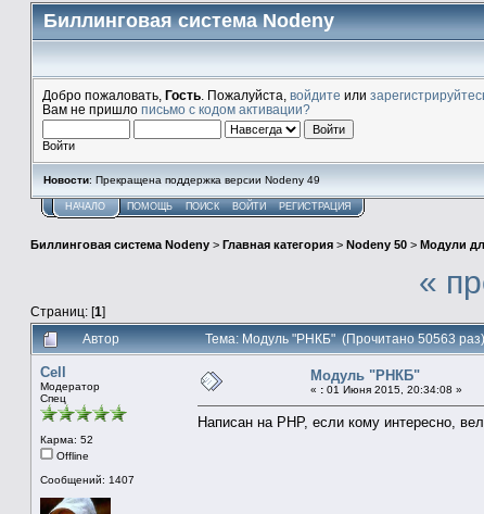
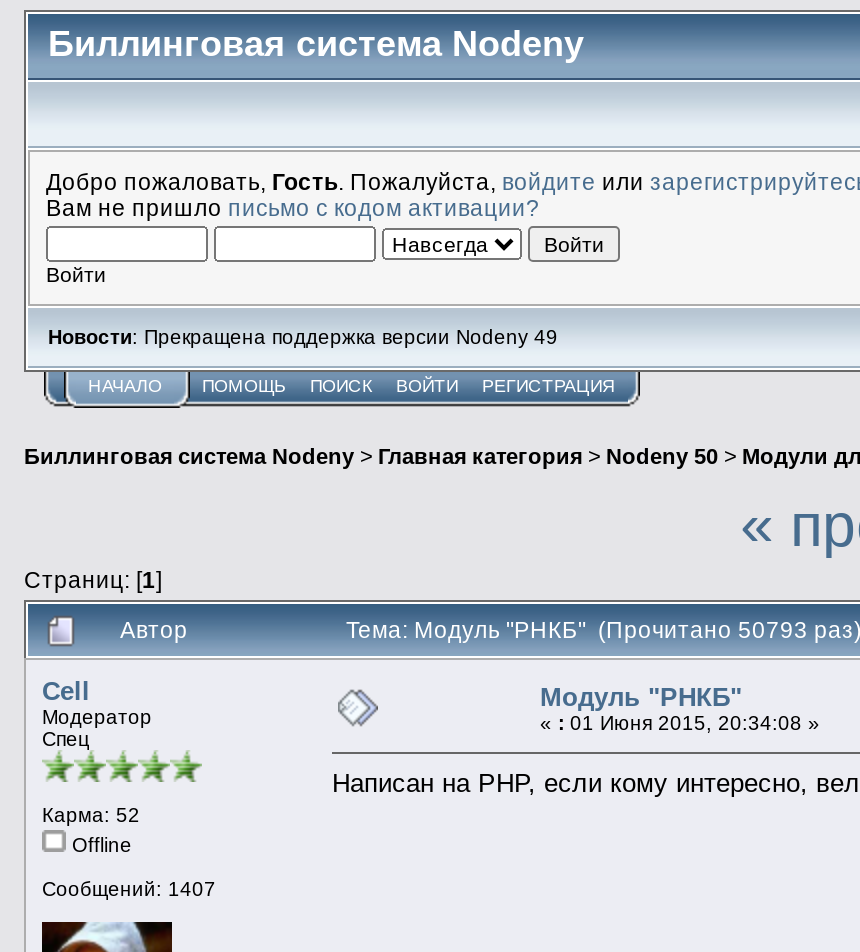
[205,331,484,345] Тема: Модуль "РНКБ" (Прочитано 50563 раз) -> [346,615,860,641] Тема: Модуль "РНКБ" (Прочитано 50793 раз)

